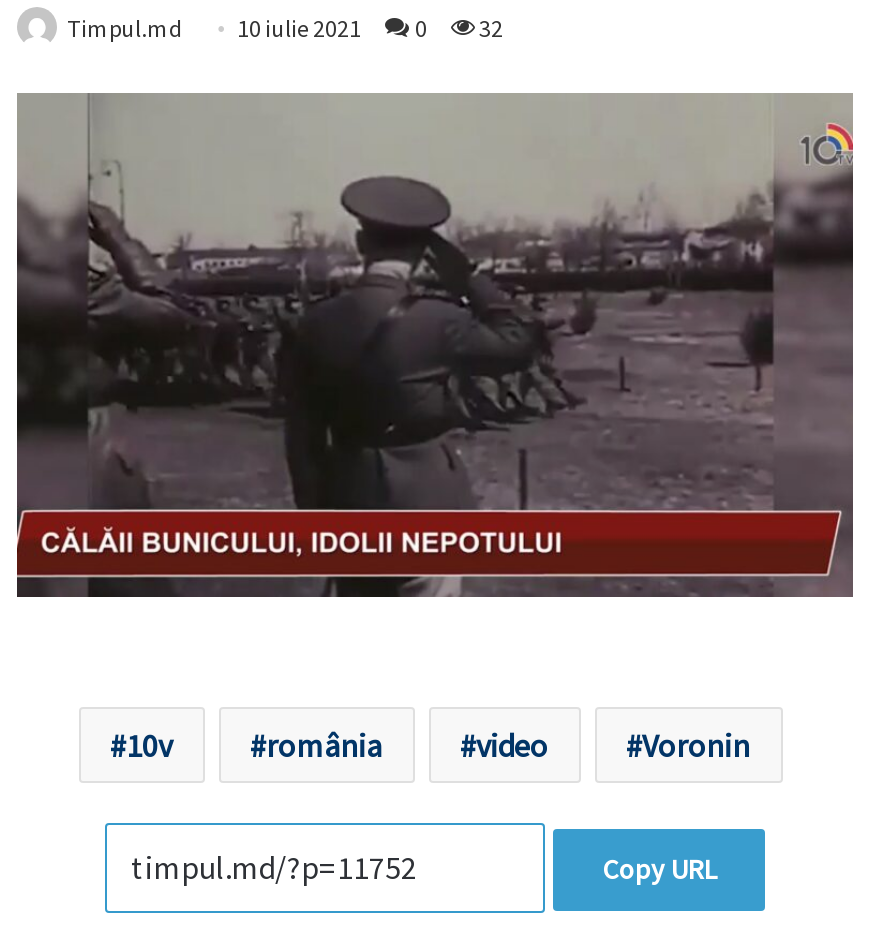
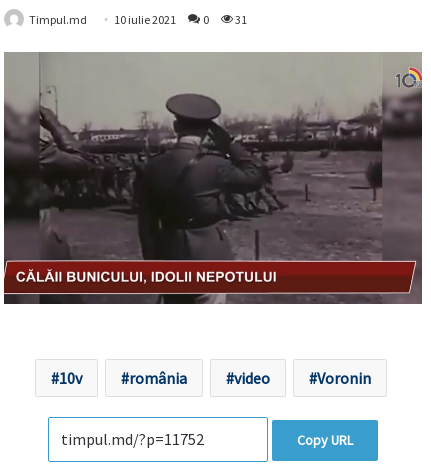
[67,14,503,44] Timpul.md 10 iulie 2021 0 32 -> [29,12,247,27] Timpul.md 10 iulie 2021 0 31

